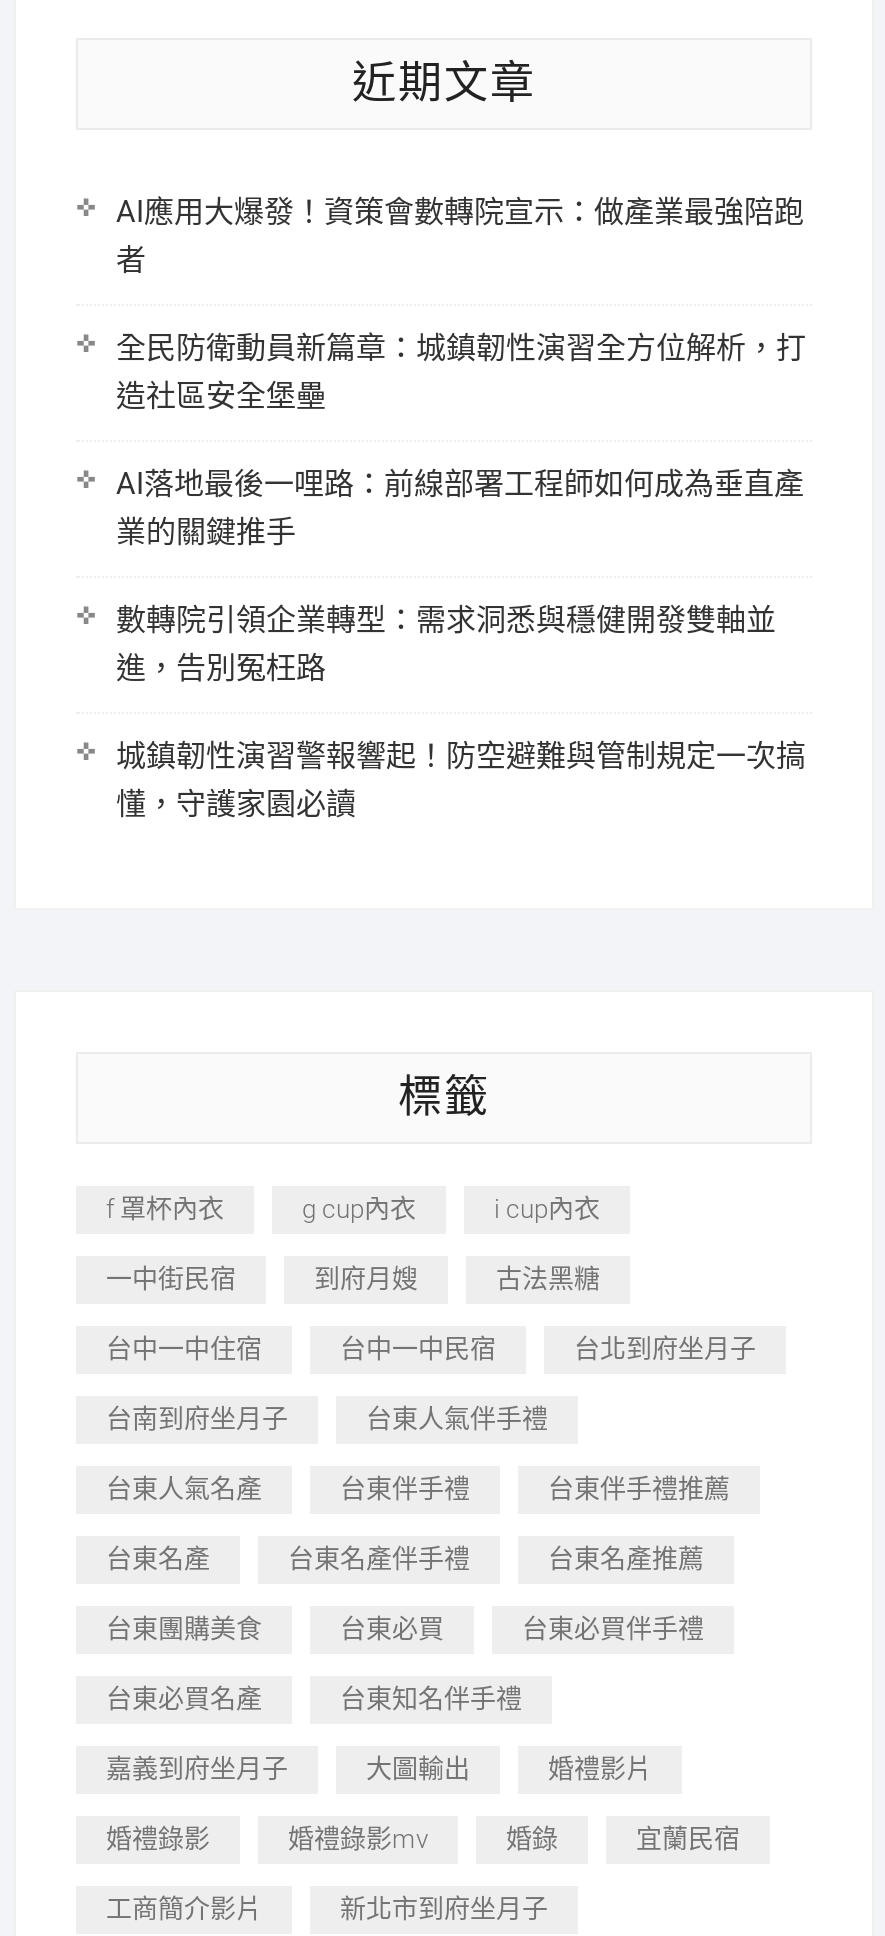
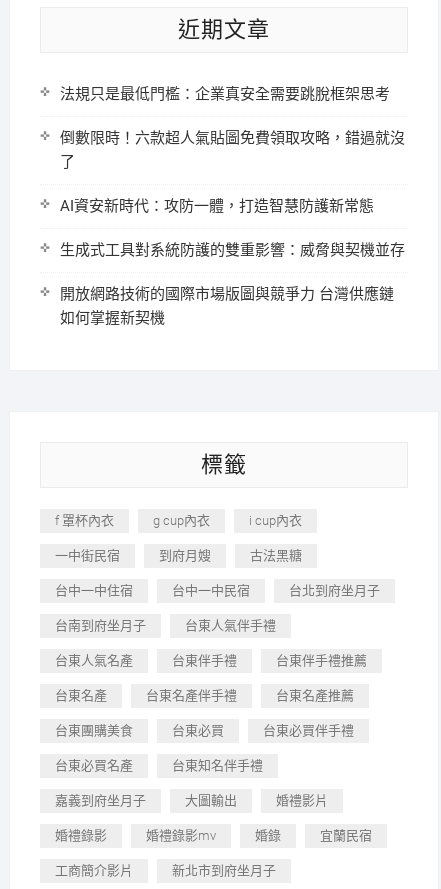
[116,194,804,278] AI應用大爆發！資策會數轉院宣示：做產業最強陪跑 | 者 -> [60,85,390,103] 法規只是最低門檻：企業真安全需要跳脫框架思考
[116,330,806,414] 全民防衛動員新篇章：城鎮韌性演習全方位解析，打 | 造社區安全堡壘 -> [60,129,405,171] 倒數限時！六款超人氣貼圖免費領取攻略，錯過就沒 | 了
[116,466,804,550] AI落地最後一哩路：前線部署工程師如何成為垂直產 | 業的關鍵推手 -> [60,197,374,215] AI資安新時代：攻防一體，打造智慧防護新常態
[116,602,776,686] 數轉院引領企業轉型：需求洞悉與穩健開發雙軸並 | 進，告別冤枉路 -> [60,241,405,259] 生成式工具對系統防護的雙重影響：威脅與契機並存
[116,738,806,822] 城鎮韌性演習警報響起！防空避難與管制規定一次搞 | 懂，守護家園必讀 -> [60,285,394,327] 開放網路技術的國際市場版圖與競爭力 台灣供應鏈 | 如何掌握新契機

